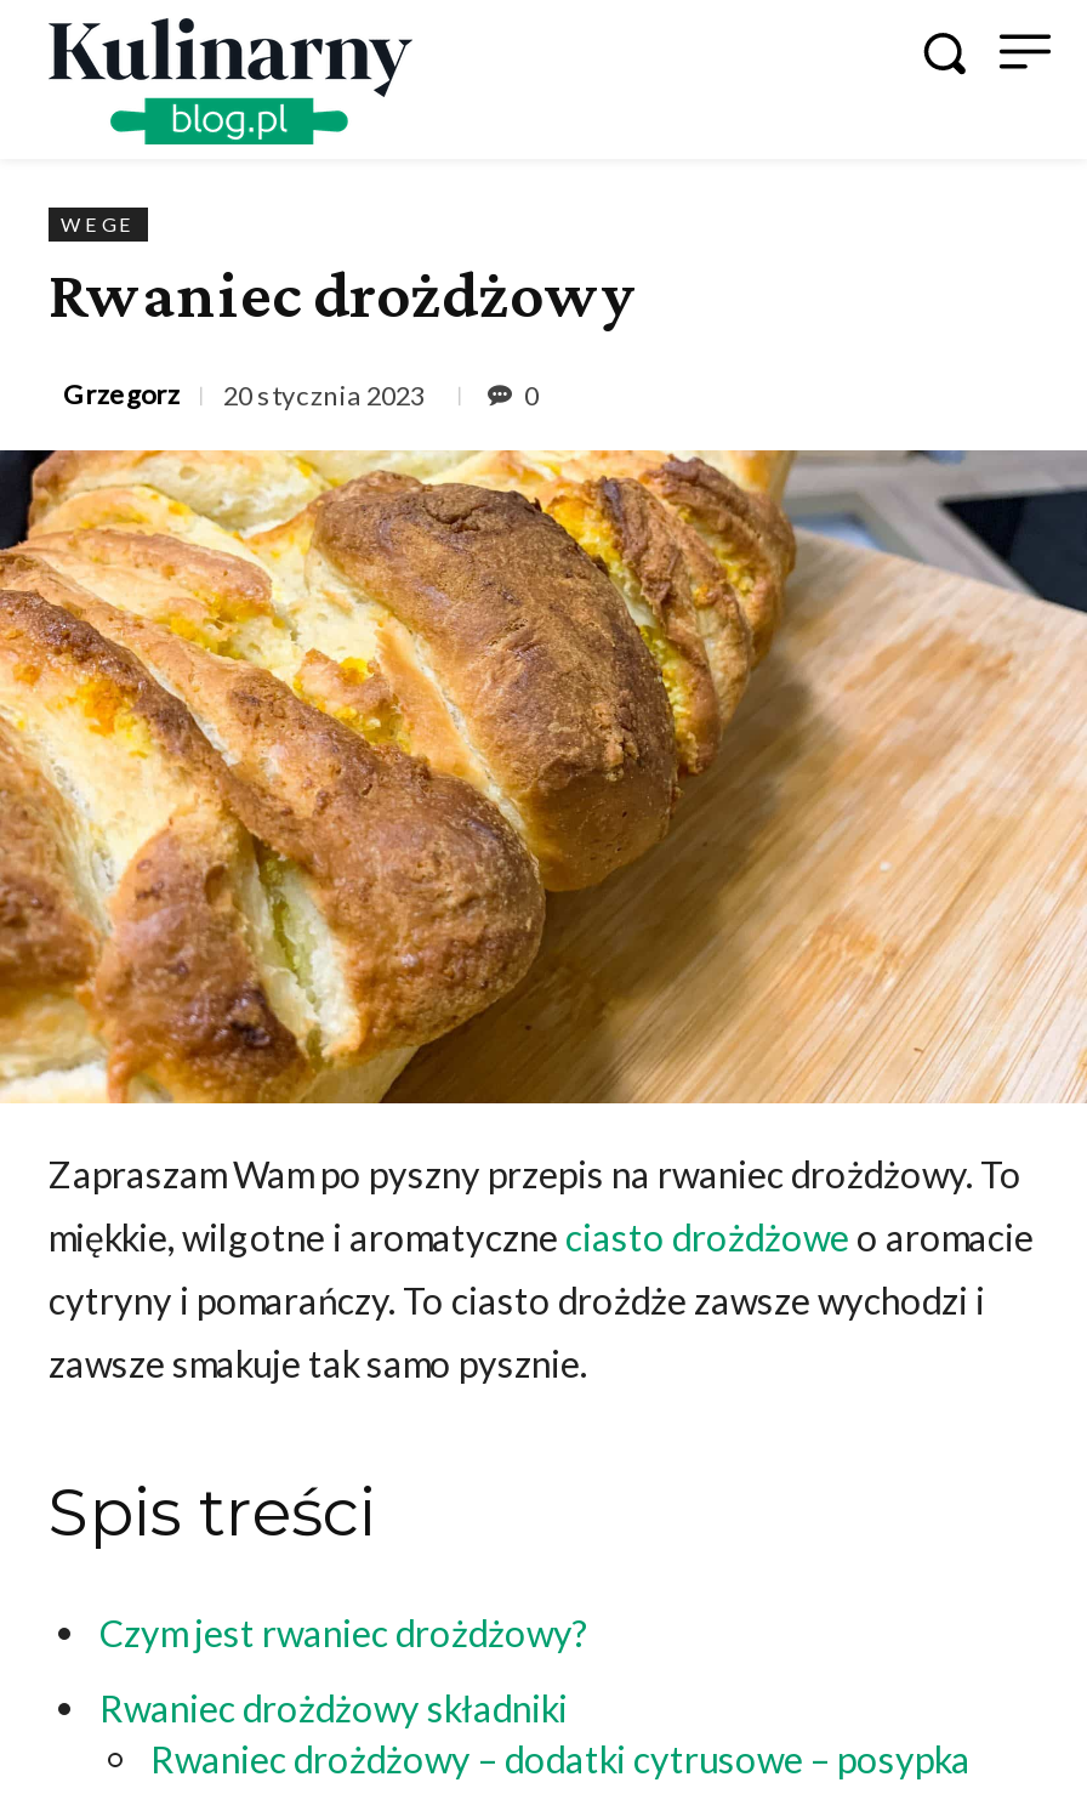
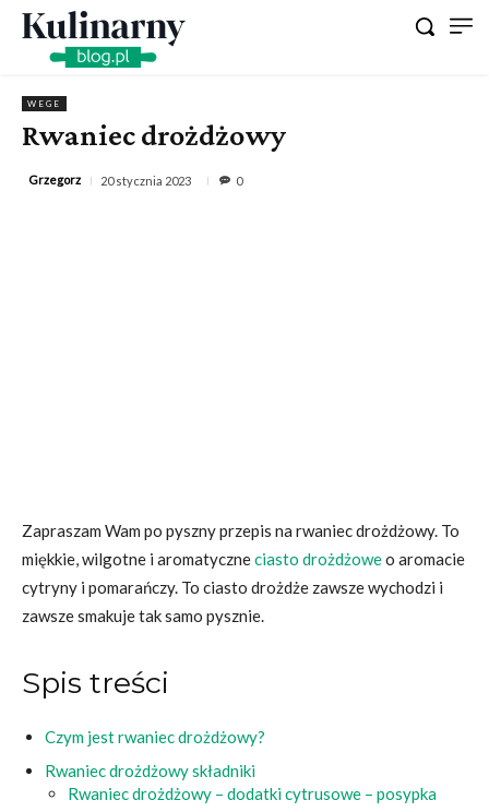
[7,448,1080,1106] [image] -> none

